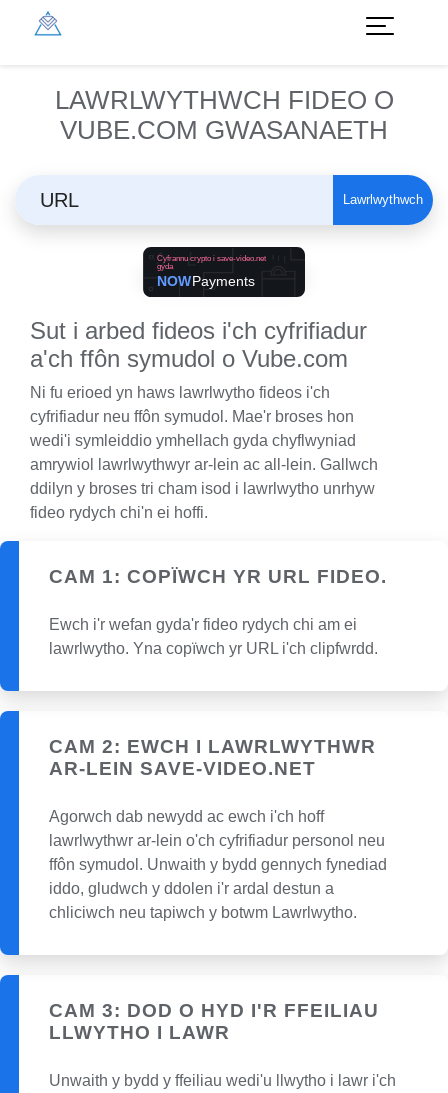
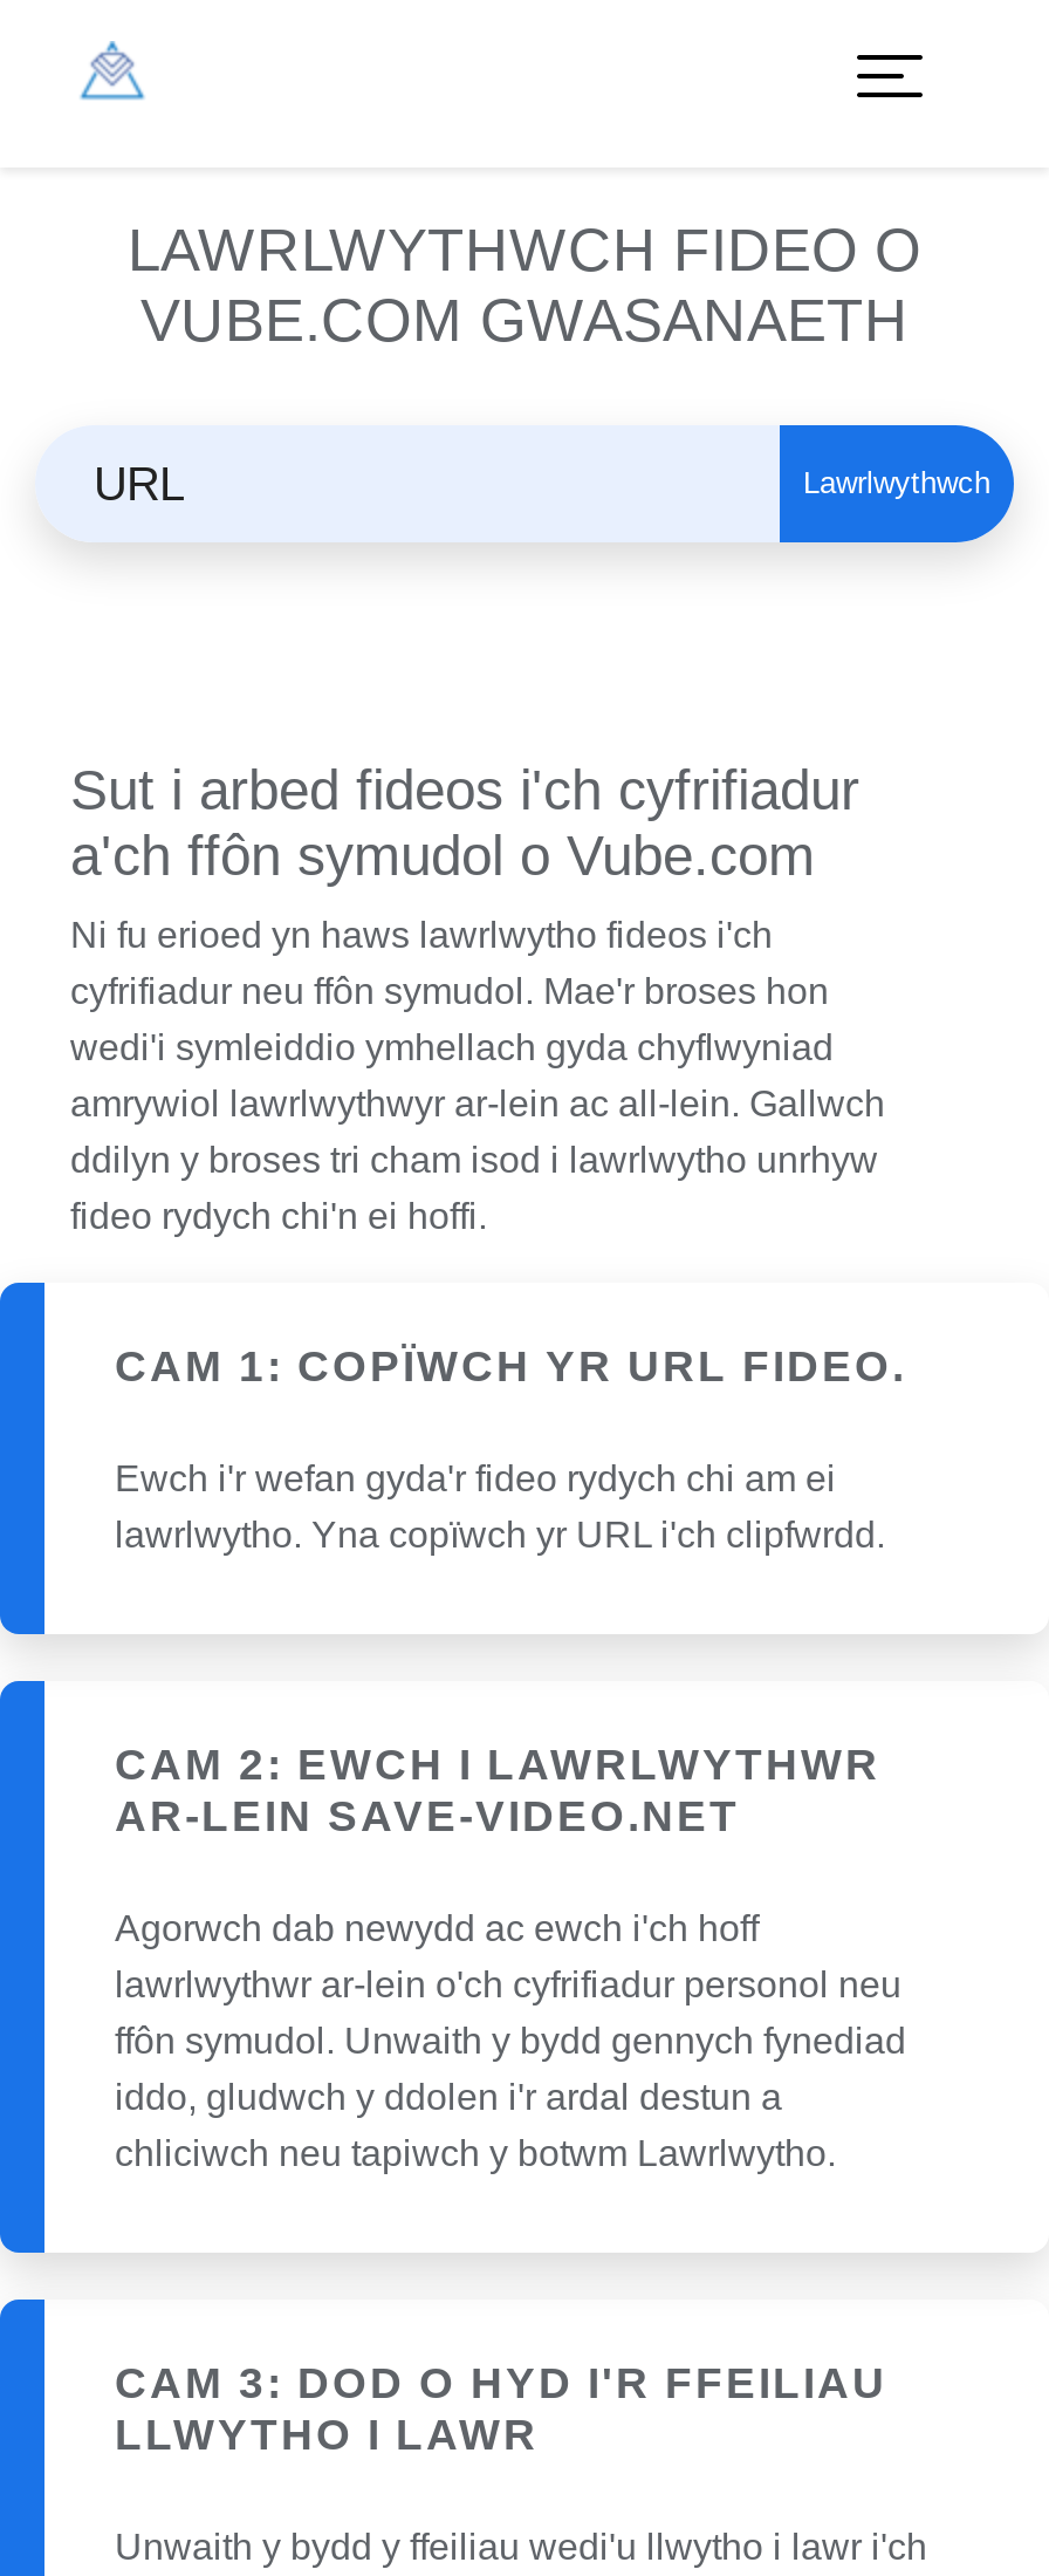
[142,246,306,298] [image] -> none

